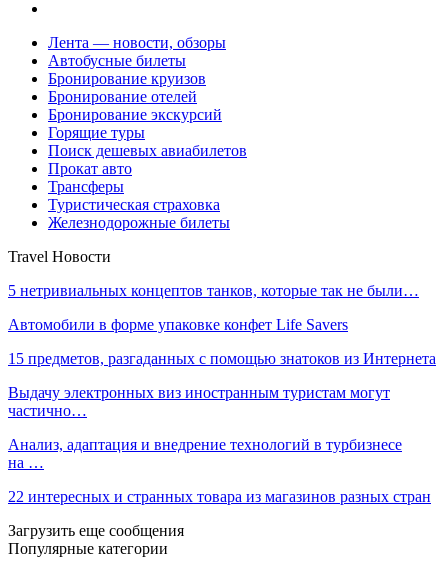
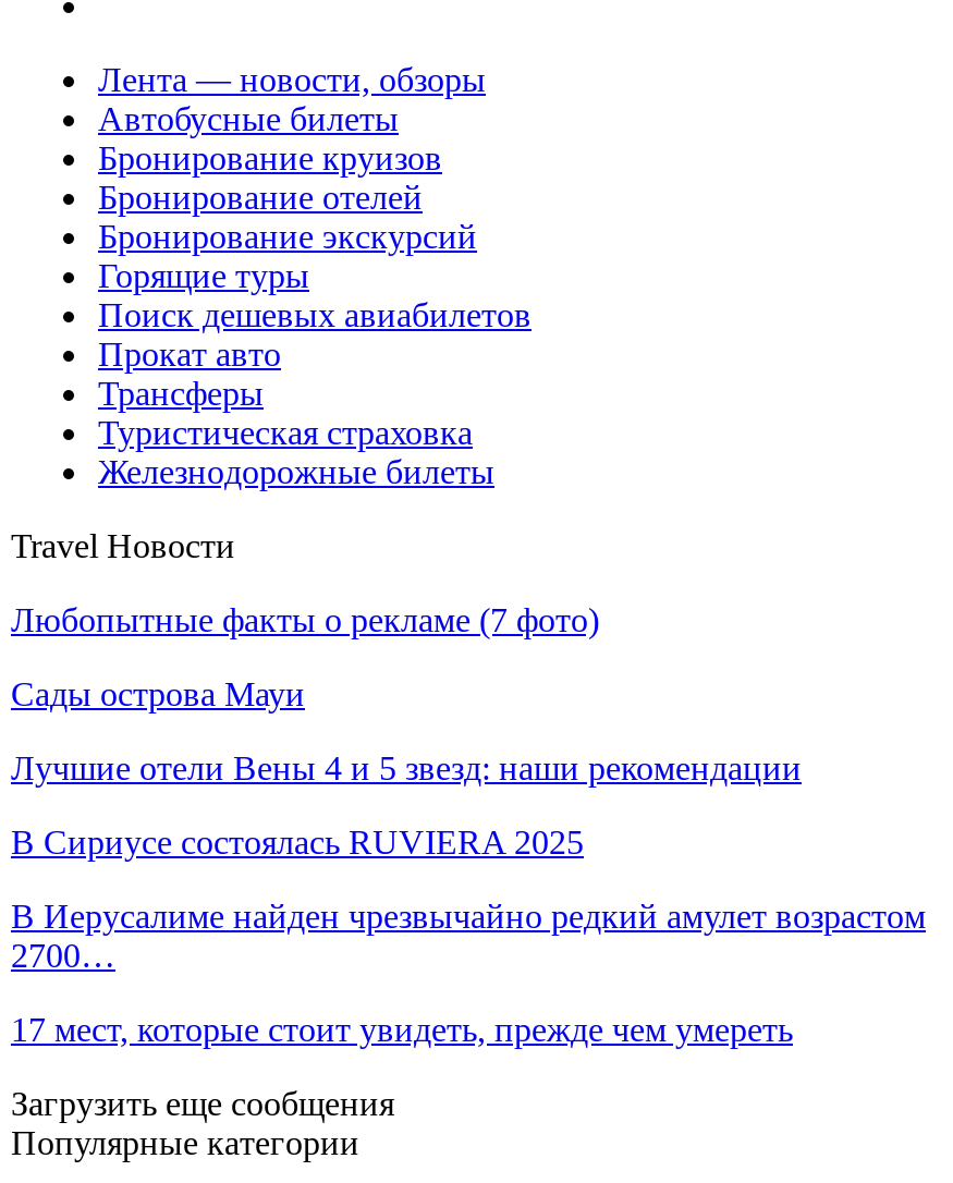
[8,282,419,299] 5 нетривиальных концептов танков, которые так не были… -> [11,601,599,638] Любопытные факты о рекламе (7 фото)
[8,316,348,333] Автомобили в форме упаковке конфет Life Savers -> [11,675,305,712] Сады острова Мауи
[8,350,436,367] 15 предметов, разгаданных с помощью знатоков из Интернета -> [11,749,802,786] Лучшие отели Вены 4 и 5 звезд: наши рекомендации
[8,384,390,419] Выдачу электронных виз иностранным туристам могут | частично… -> [11,824,584,861] В Сириусе состоялась RUVIERA 2025
[8,436,402,471] Анализ, адаптация и внедрение технологий в турбизнесе | на … -> [11,898,926,974] В Иерусалиме найден чрезвычайно редкий амулет возрастом | 2700…
[8,488,431,505] 22 интересных и странных товара из магазинов разных стран -> [11,1011,793,1048] 17 мест, которые стоит увидеть, прежде чем умереть

